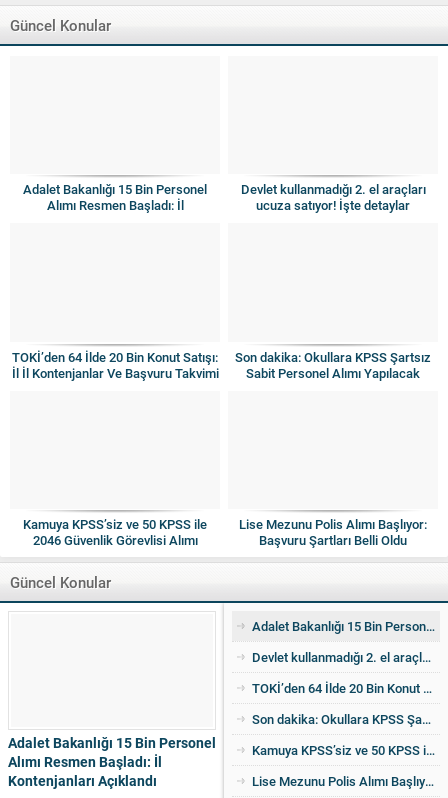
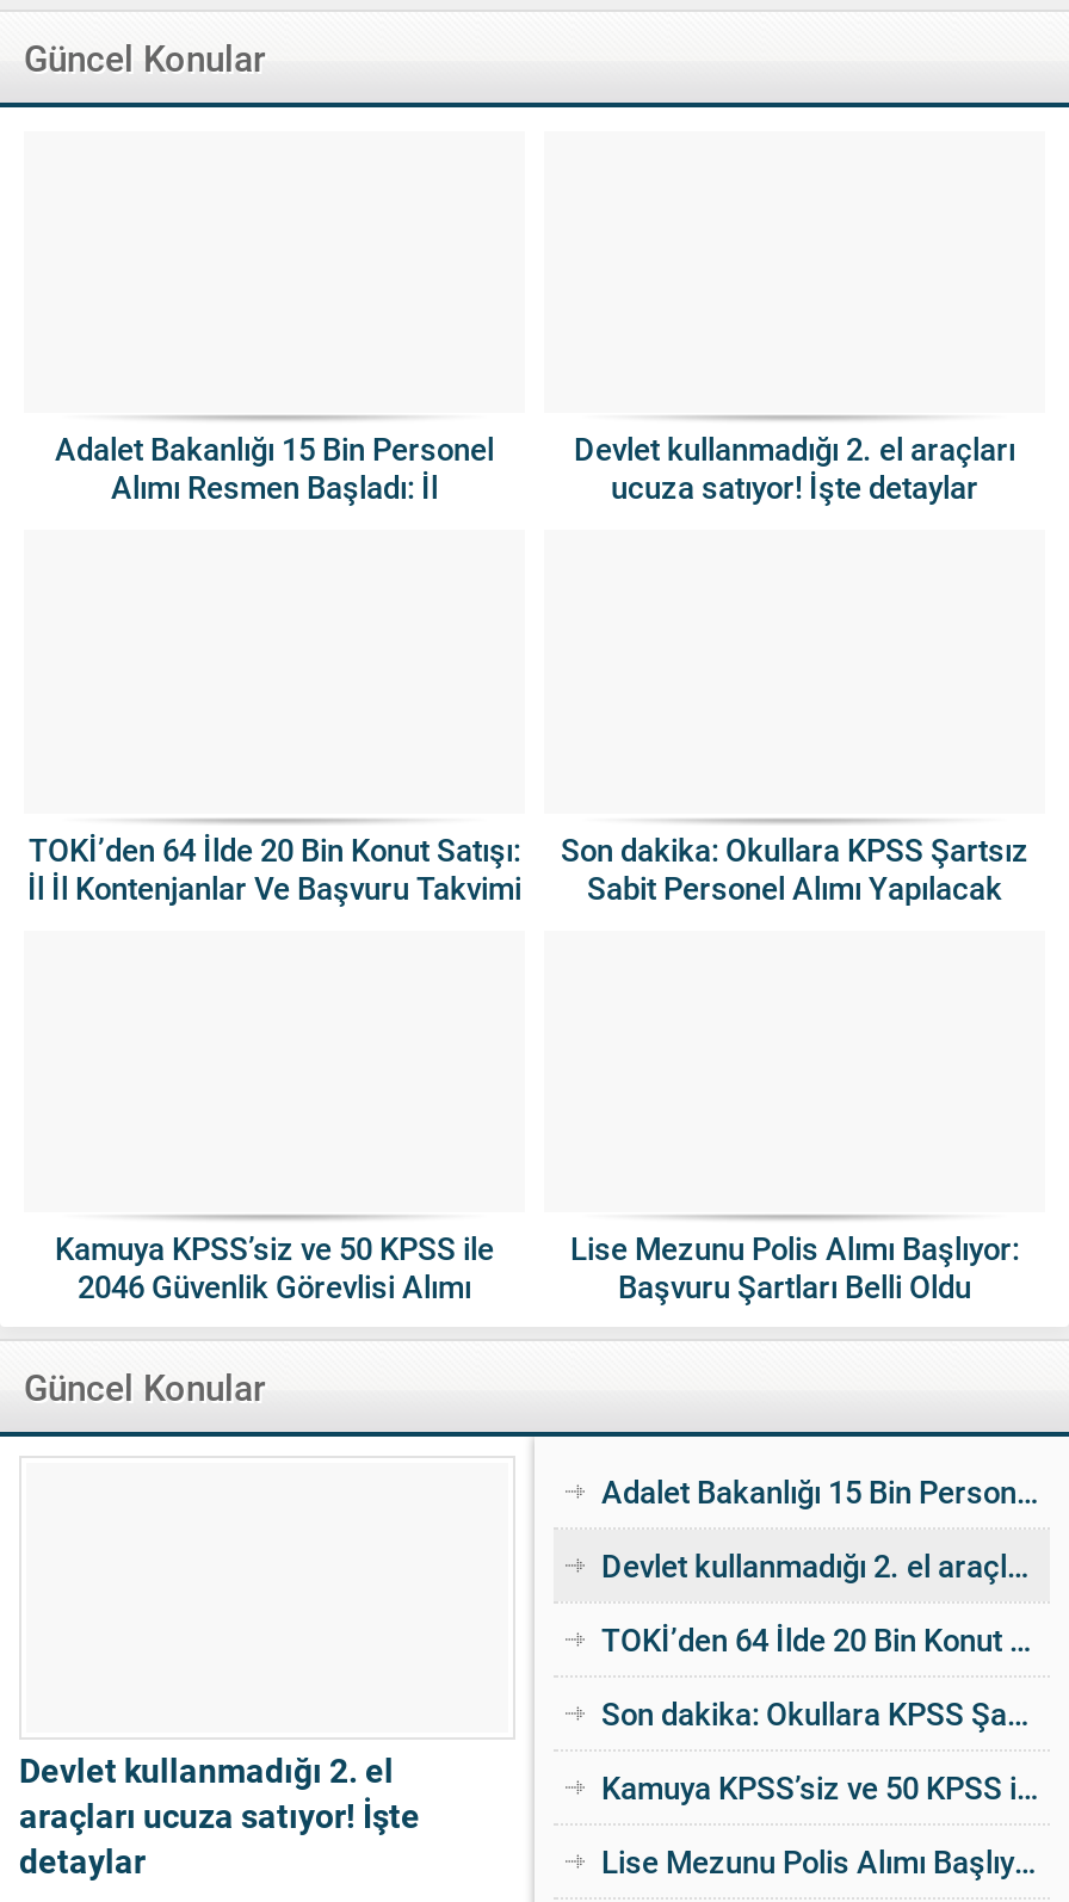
[8,733,216,790] Adalet Bakanlığı 15 Bin Personel | Alımı Resmen Başladı: İl | Kontenjanları Açıklandı -> [19,1748,420,1884] Devlet kullanmadığı 2. el | araçları ucuza satıyor! İşte | detaylar

